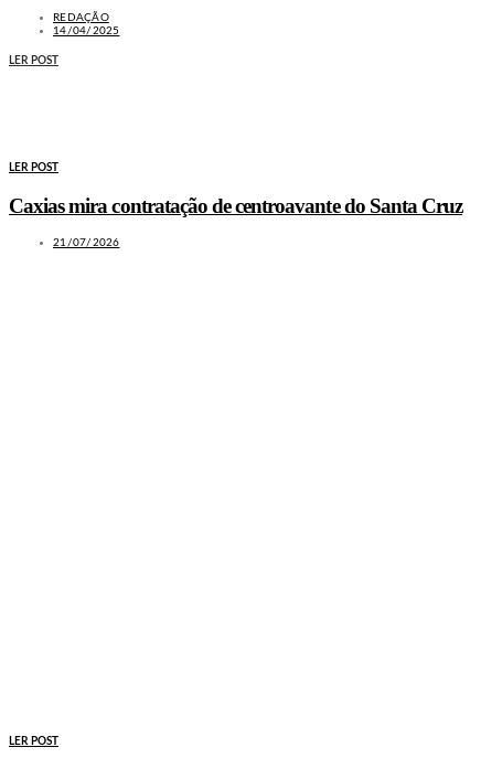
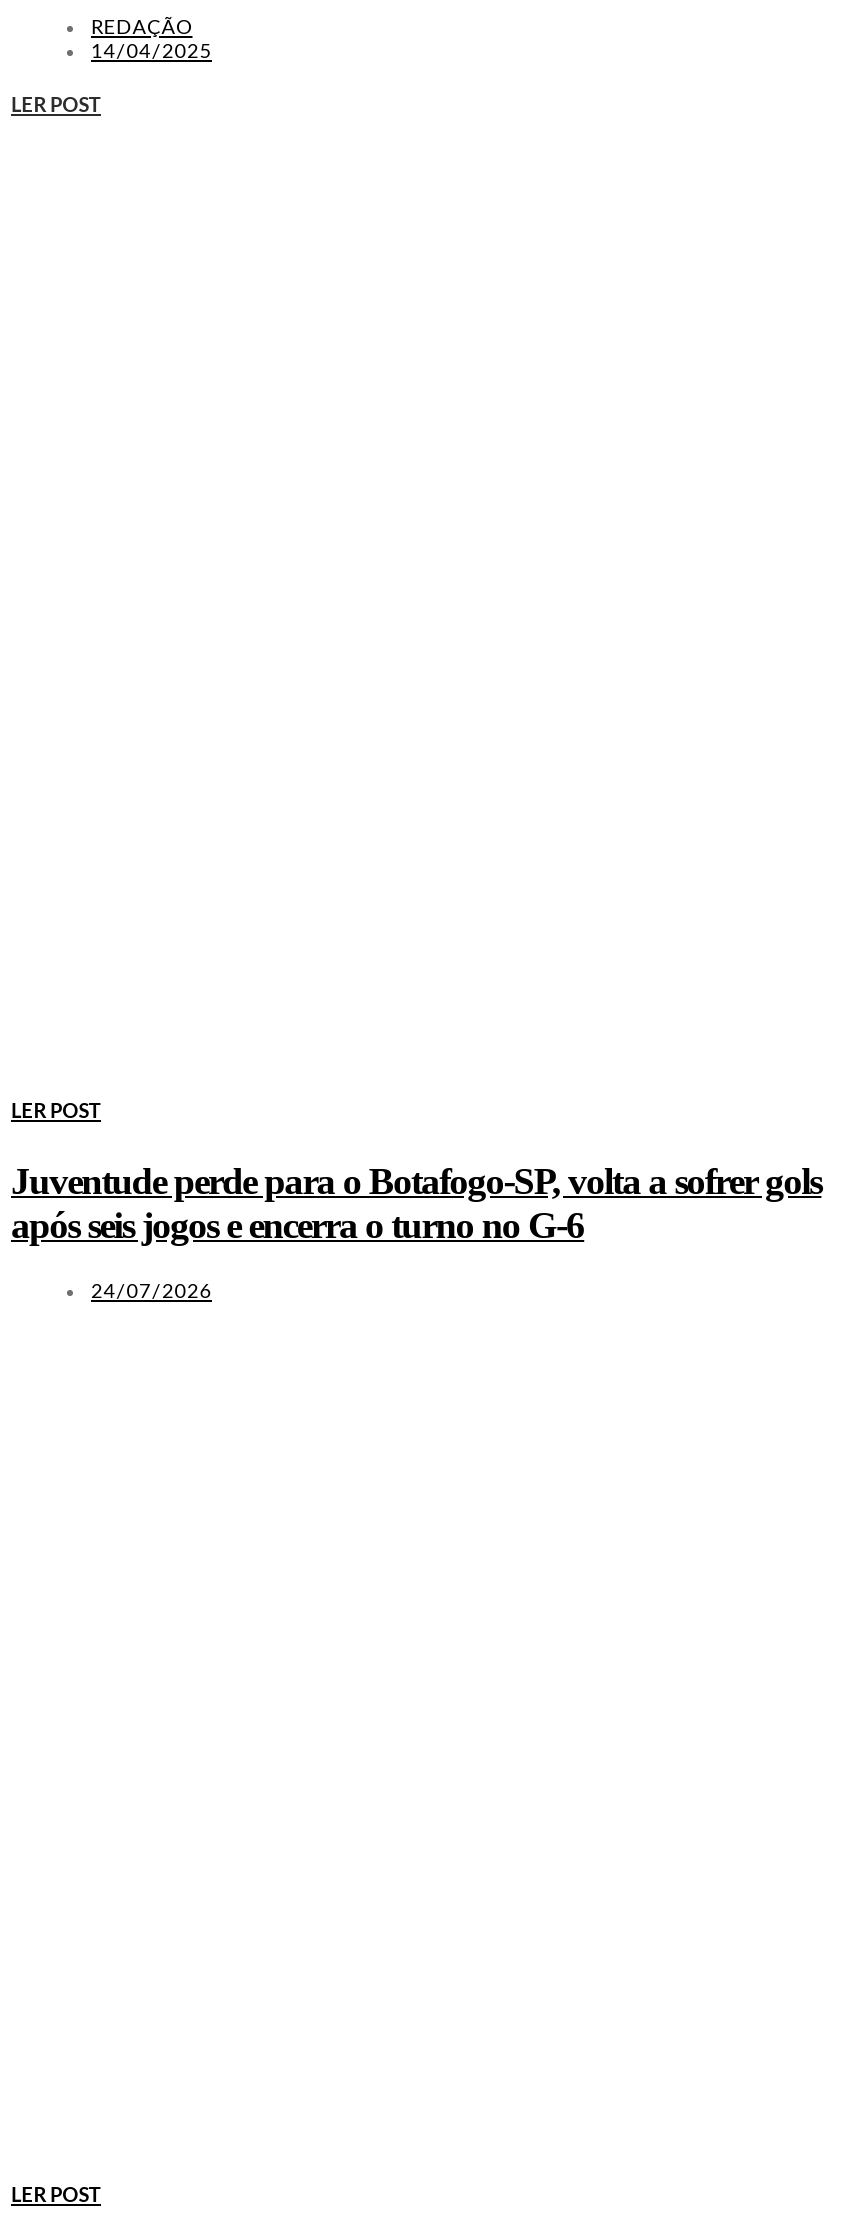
[9,194,462,218] Caxias mira contratação de centroavante do Santa Cruz -> [11,1160,821,1246] Juventude perde para o Botafogo-SP, volta a sofrer gols | após seis jogos e encerra o turno no G-6
[53,237,120,248] 21/07/2026 -> [91,1282,212,1302] 24/07/2026

